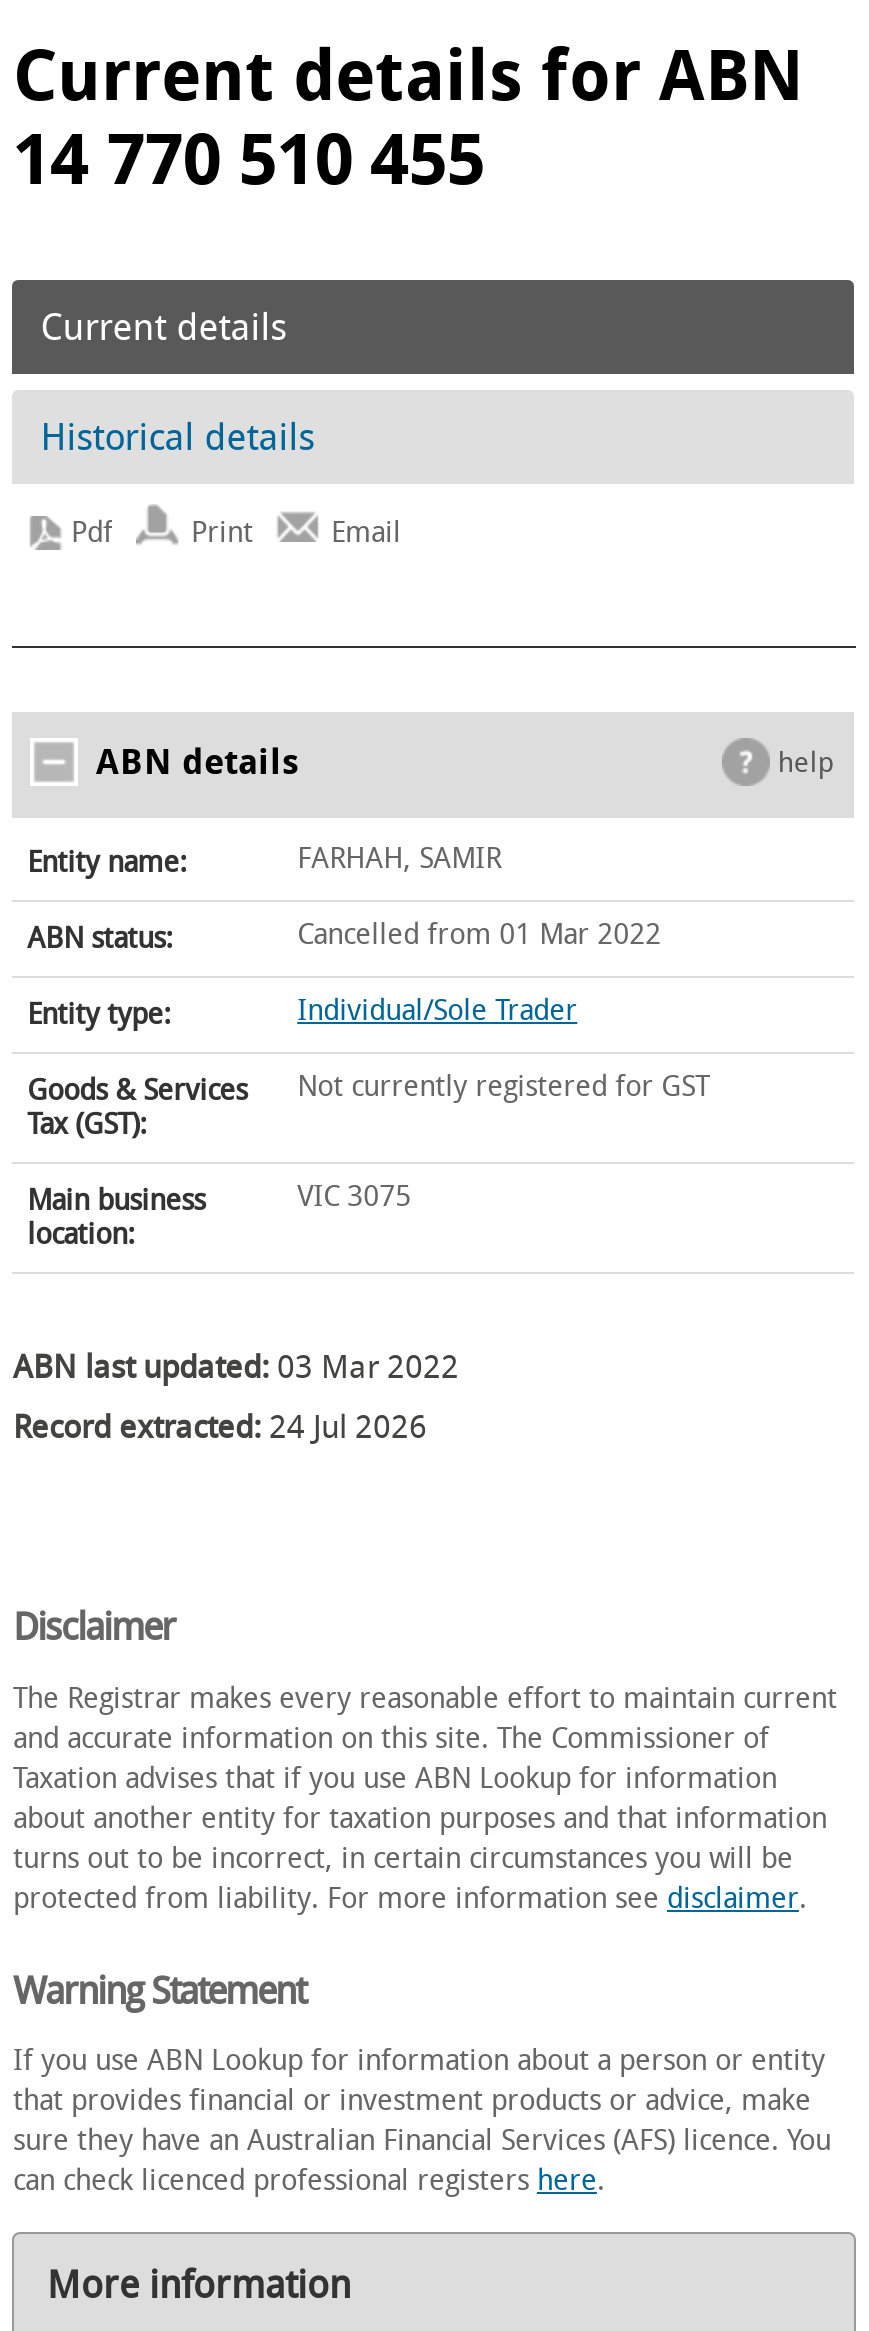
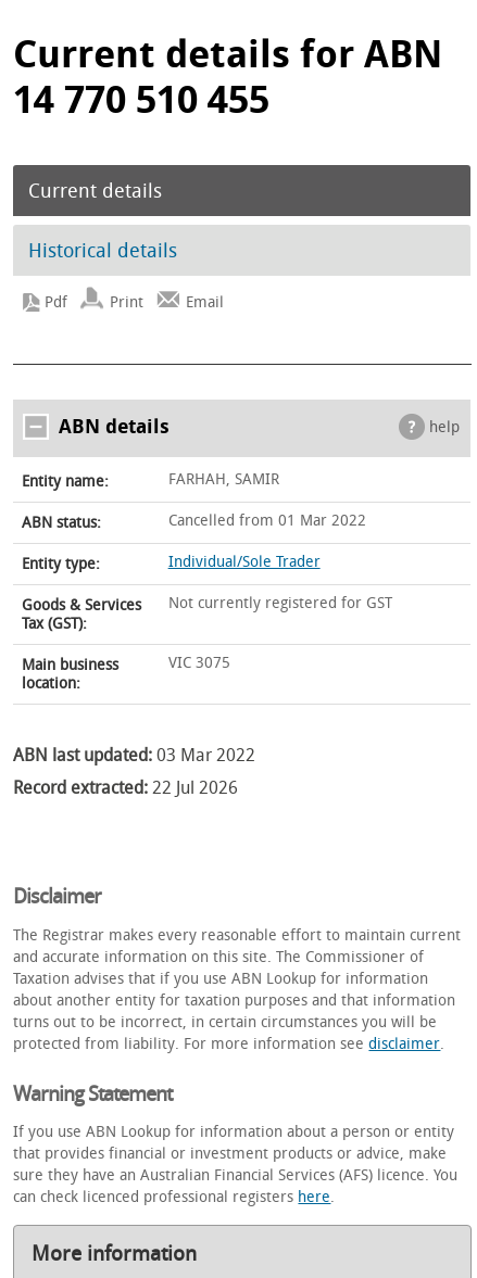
[13,1408,427,1446] Record extracted: 24 Jul 2026 -> [13,777,238,798] Record extracted: 22 Jul 2026

